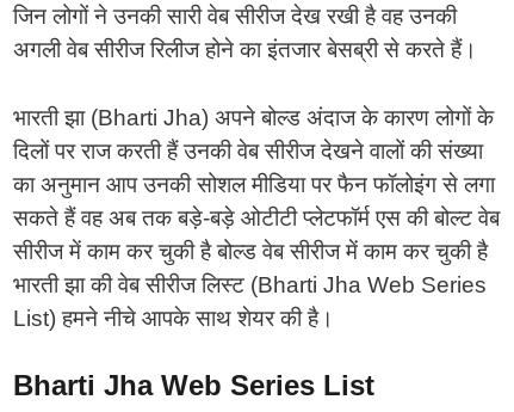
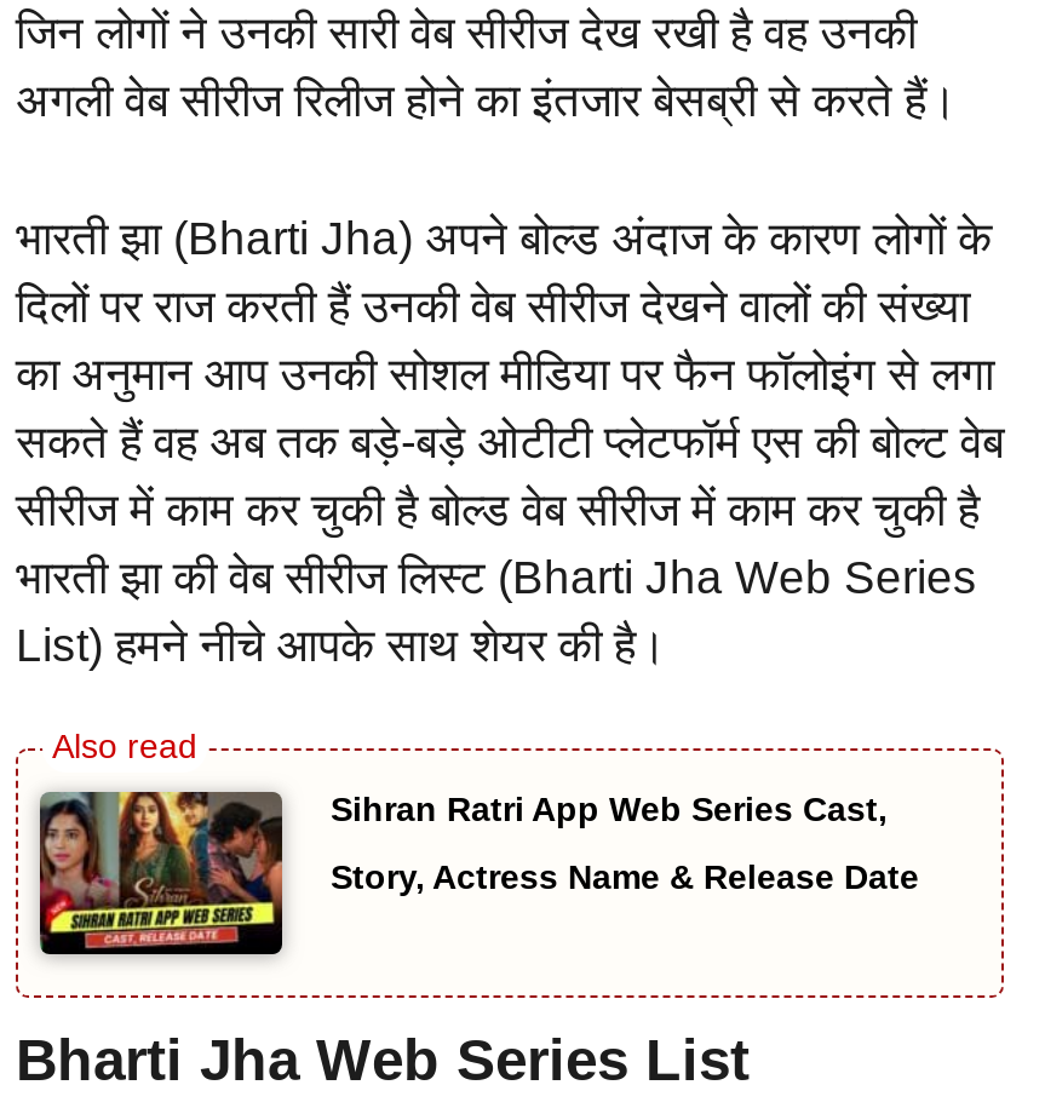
none -> [13,731,1006,1000] [image] | Sihran Ratri App Web Series Cast, | Story, Actress Name & Release Date

